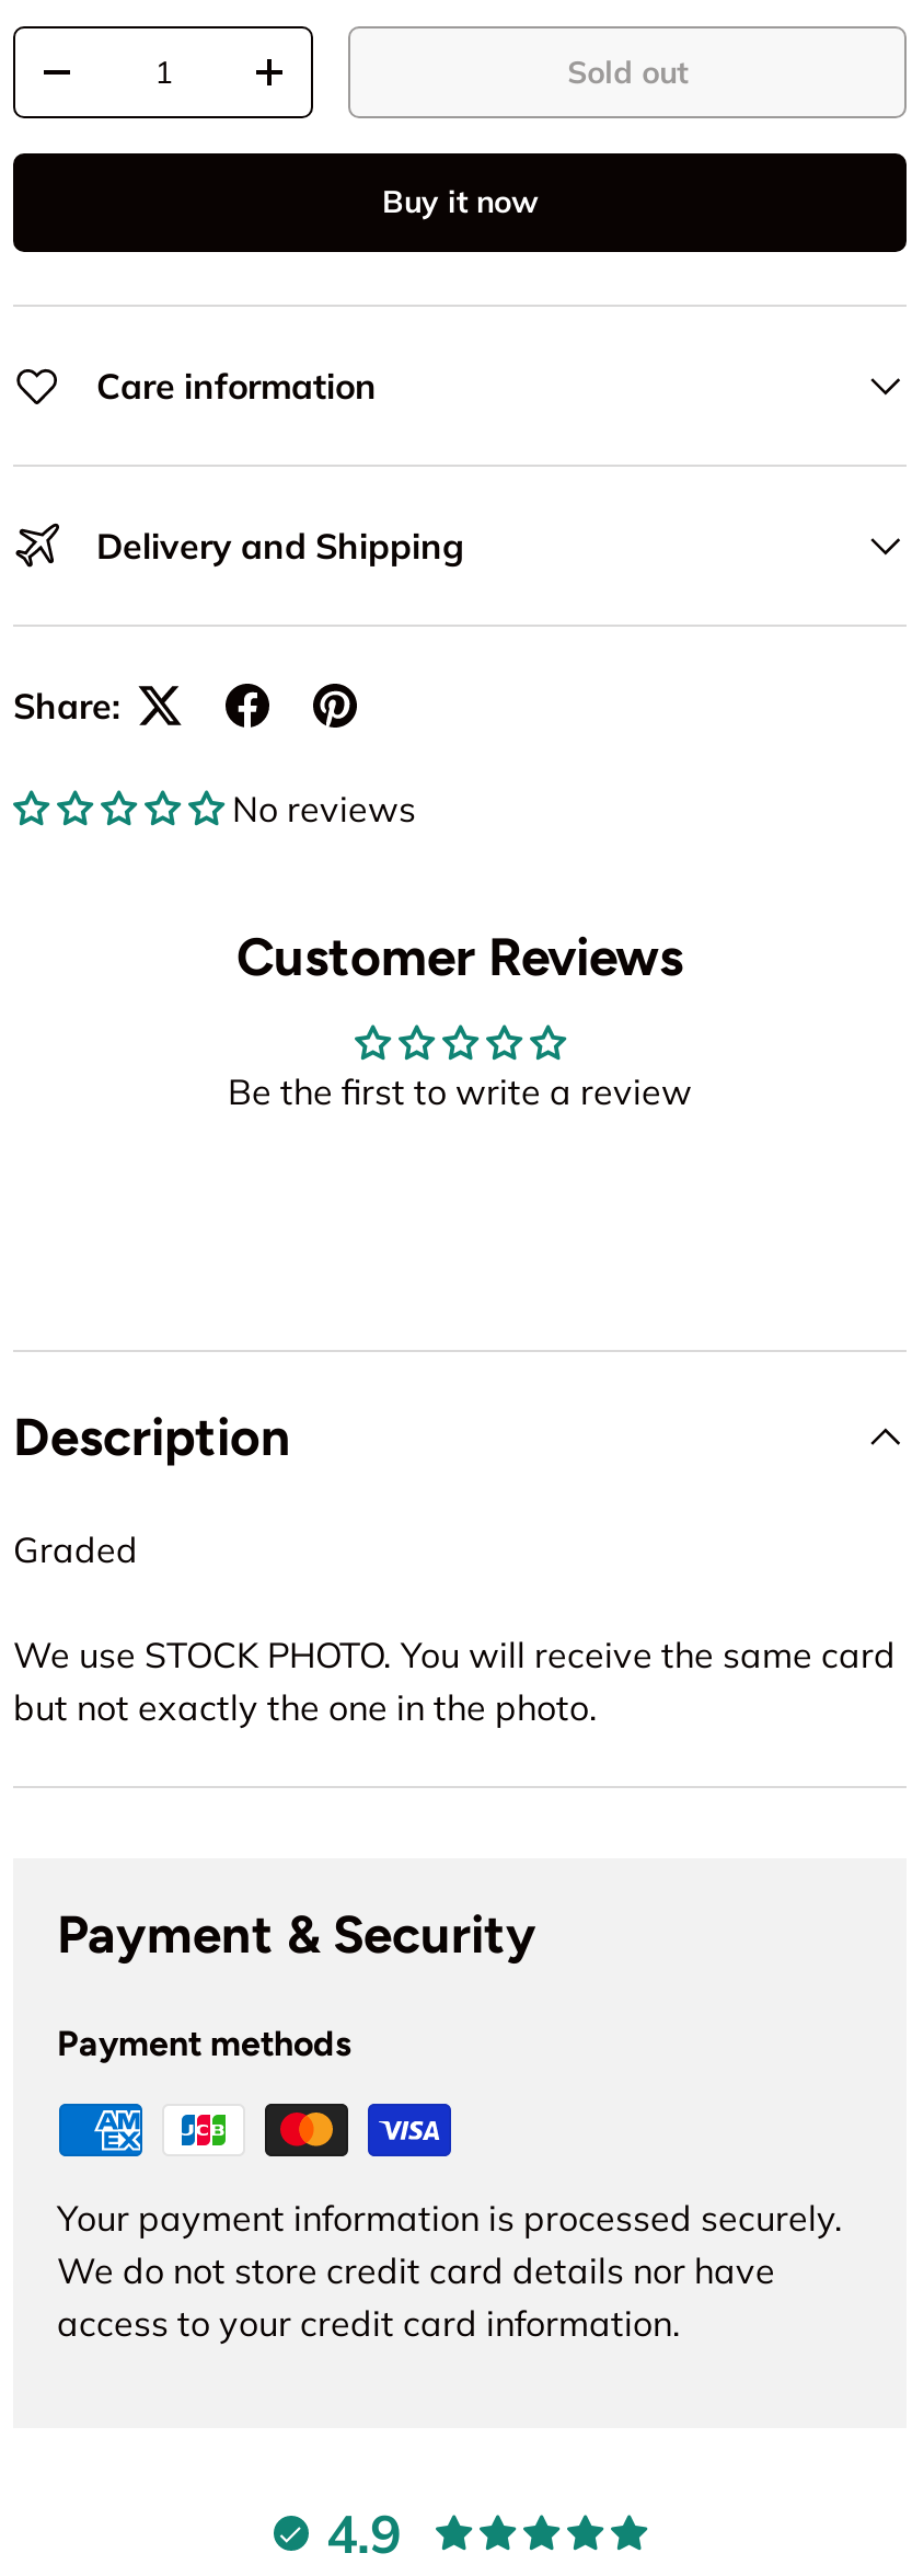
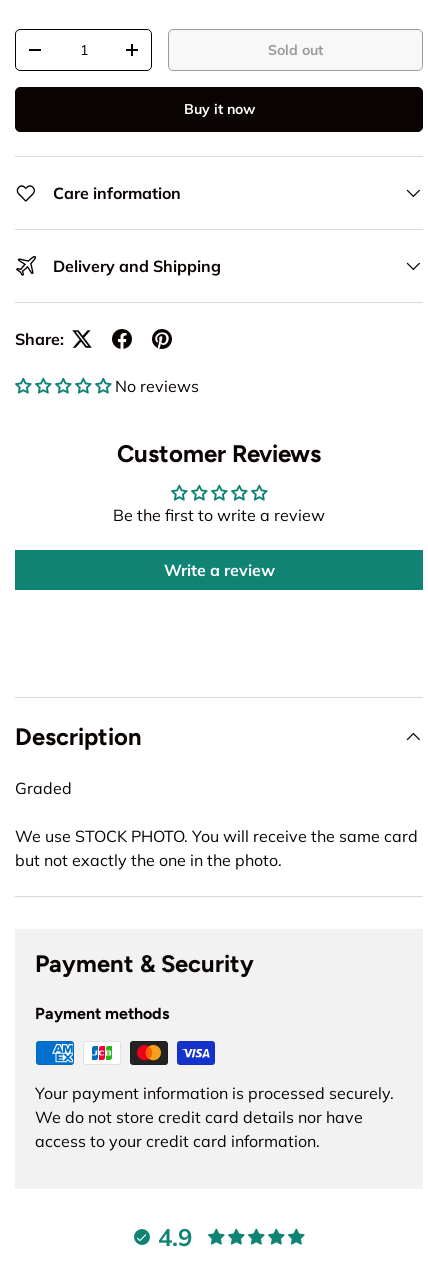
none -> [163,560,274,580] Write a review

